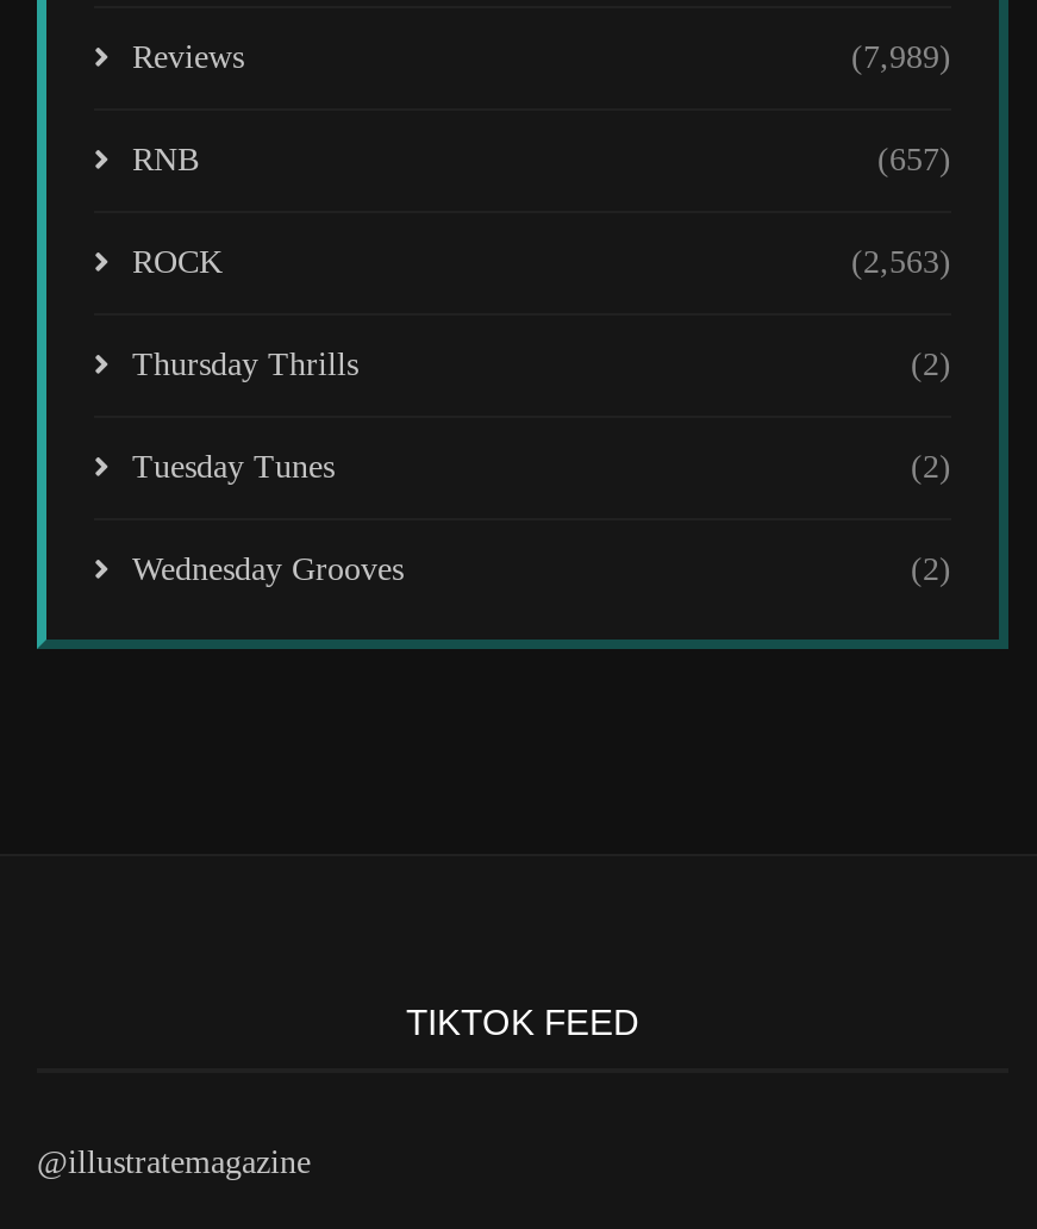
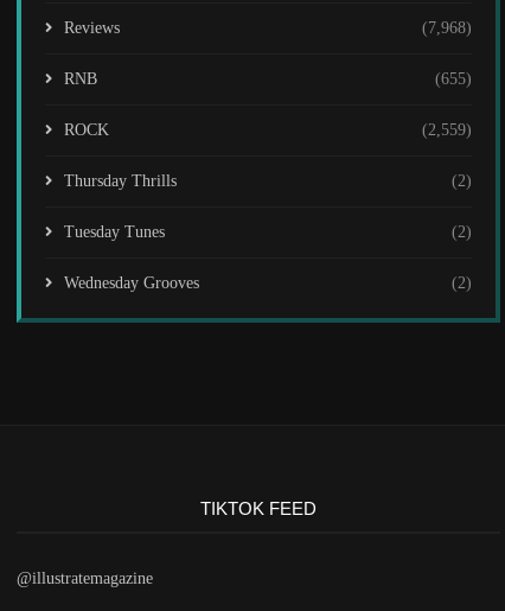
[851,38,951,74] (7,989) -> [422,18,472,36] (7,968)
[877,141,951,176] (657) -> [435,69,472,87] (655)
[851,243,951,279] (2,563) -> [422,120,472,138] (2,559)

